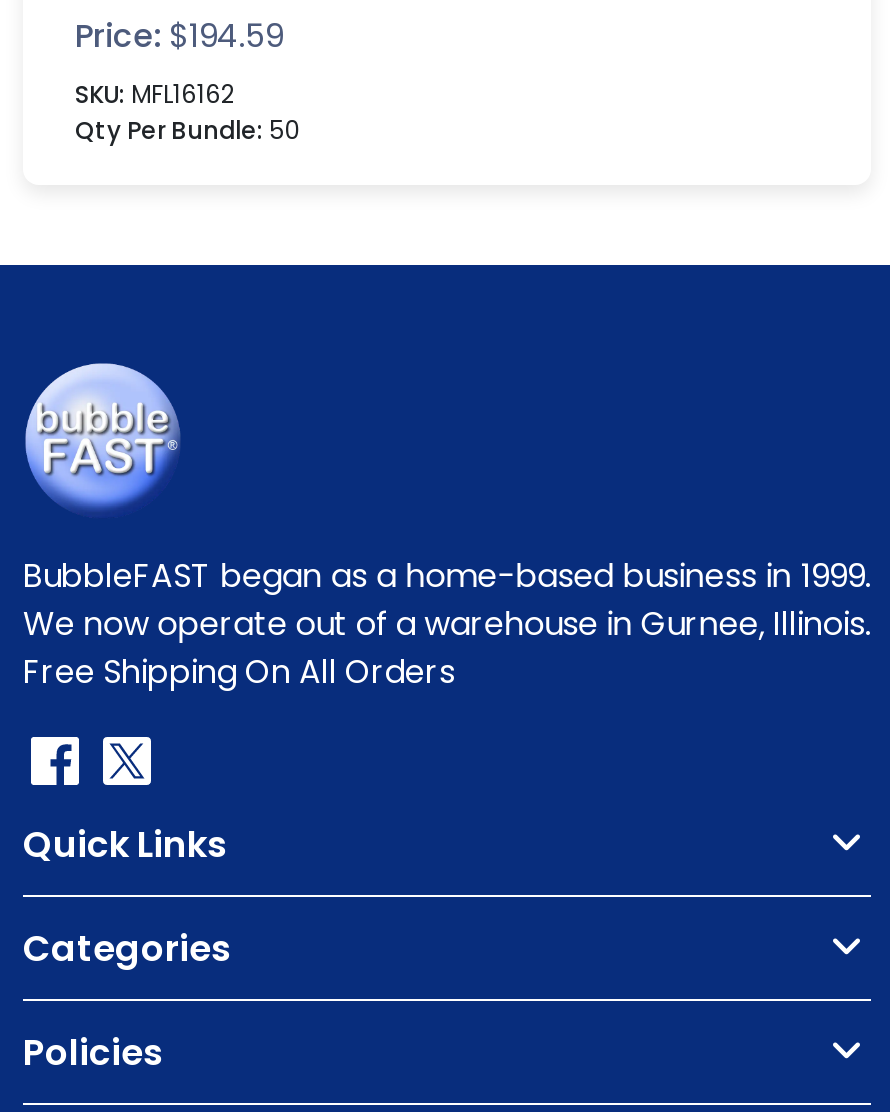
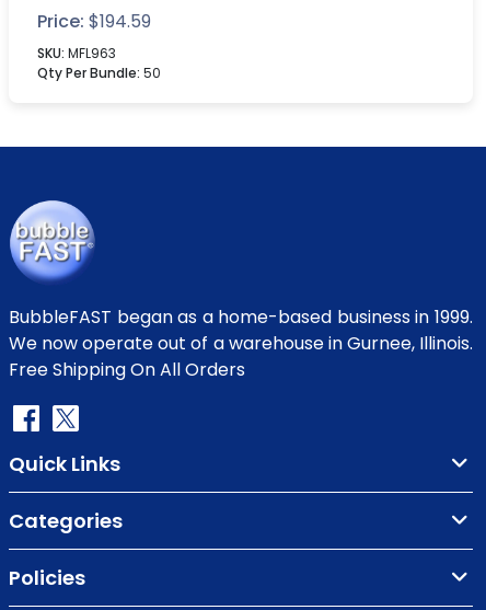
[75,77,235,111] SKU: MFL16162 -> [37,44,116,62] SKU: MFL963

